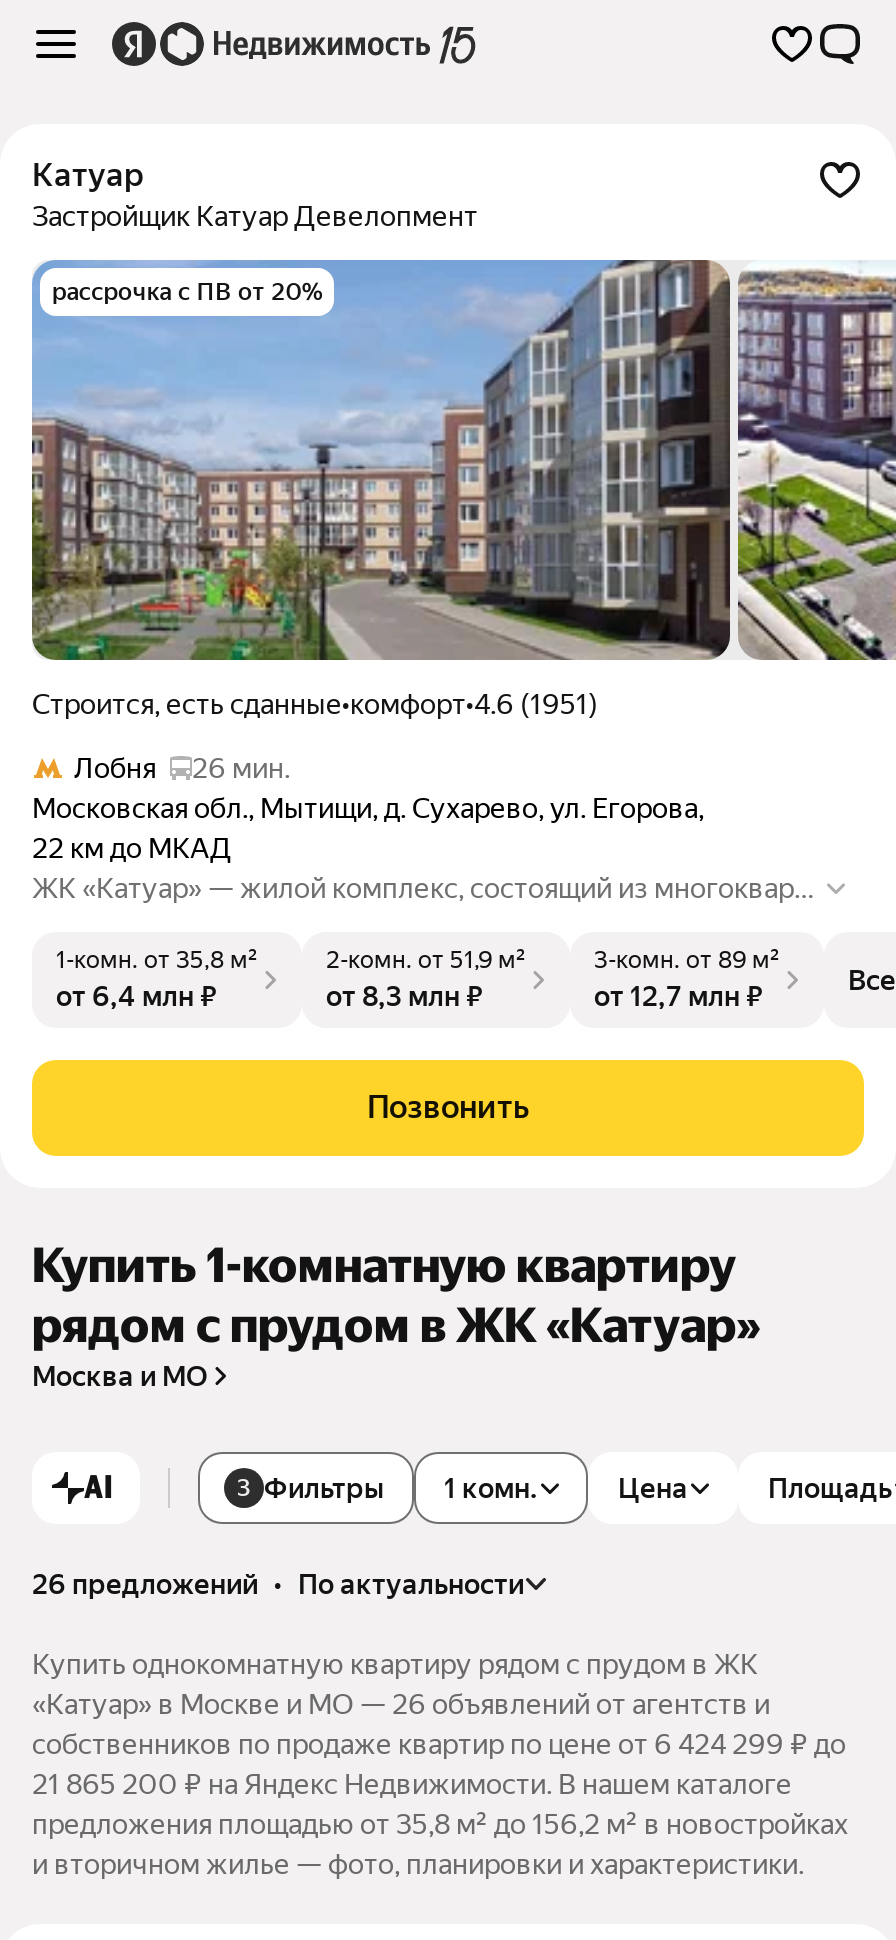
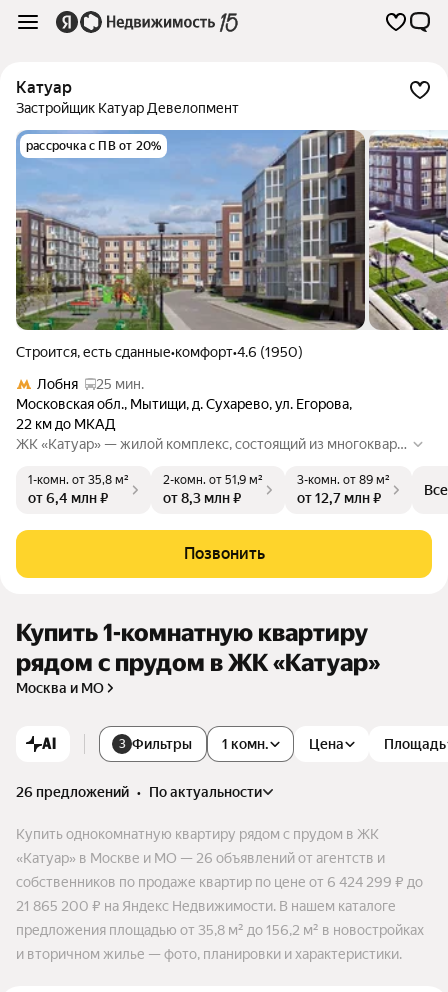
[50,688,598,720] Строится, есть сданные•комфорт•4.6 (1951) -> [25,344,303,360] Строится, есть сданные•комфорт•4.6 (1950)
[74,752,290,784] Лобня 26 мин. -> [37,376,144,392] Лобня 25 мин.

